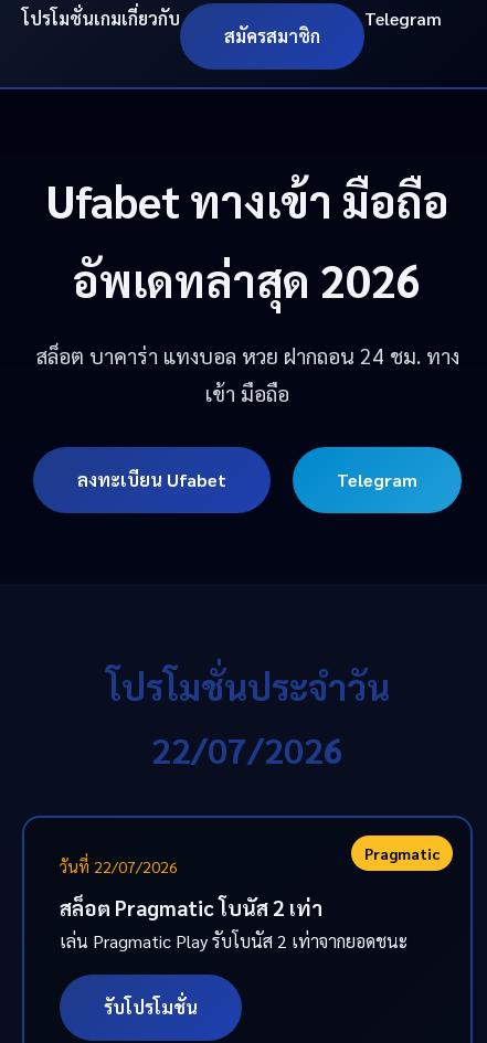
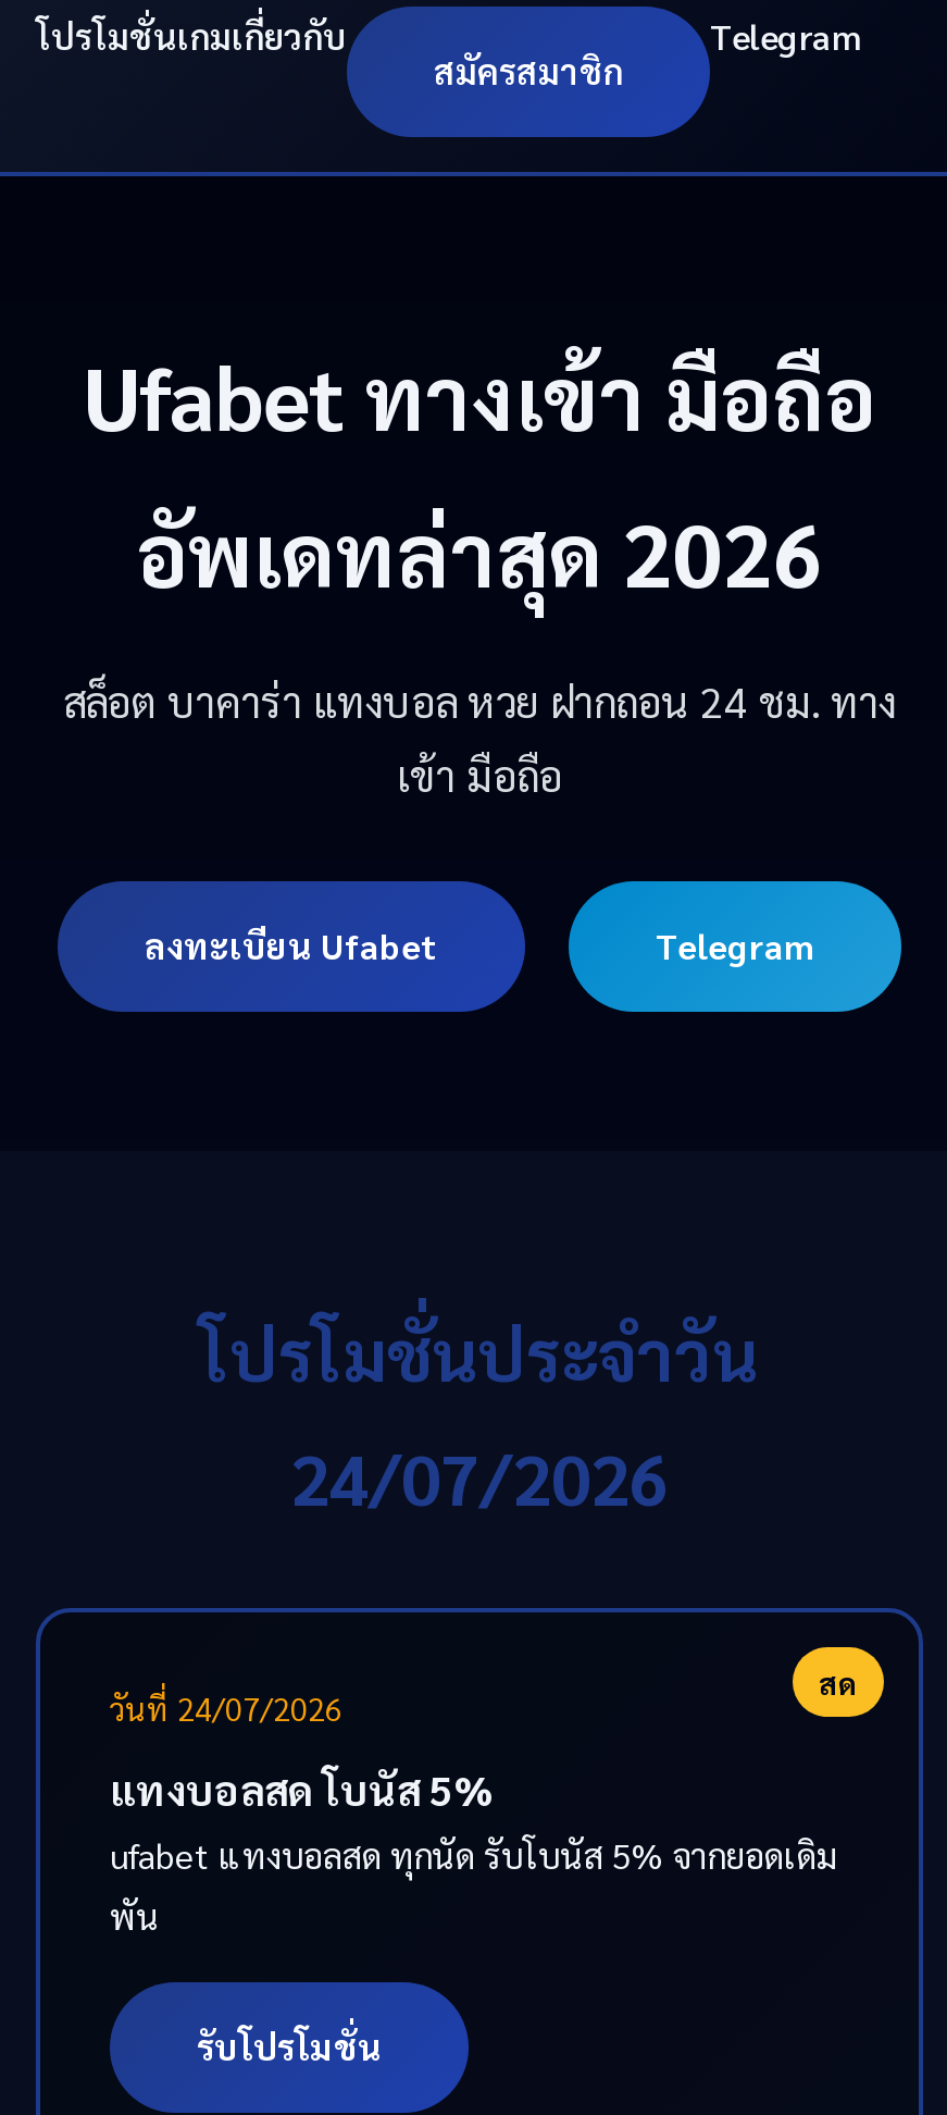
[151,726,343,771] 22/07/2026 -> [290,1432,669,1521] 24/07/2026
[60,843,440,876] Pragmatic | วันที่ 22/07/2026 -> [110,1662,858,1728] สด | วันที่ 24/07/2026
[60,894,407,952] สล็อต Pragmatic โบนัส 2 เท่า | เล่น Pragmatic Play รับโบนัส 2 เท่าจากยอดชนะ -> [110,1762,838,1939] แทงบอลสด โบนัส 5% | ufabet แทงบอลสด ทุกนัด รับโบนัส 5% จากยอดเดิม | พัน

